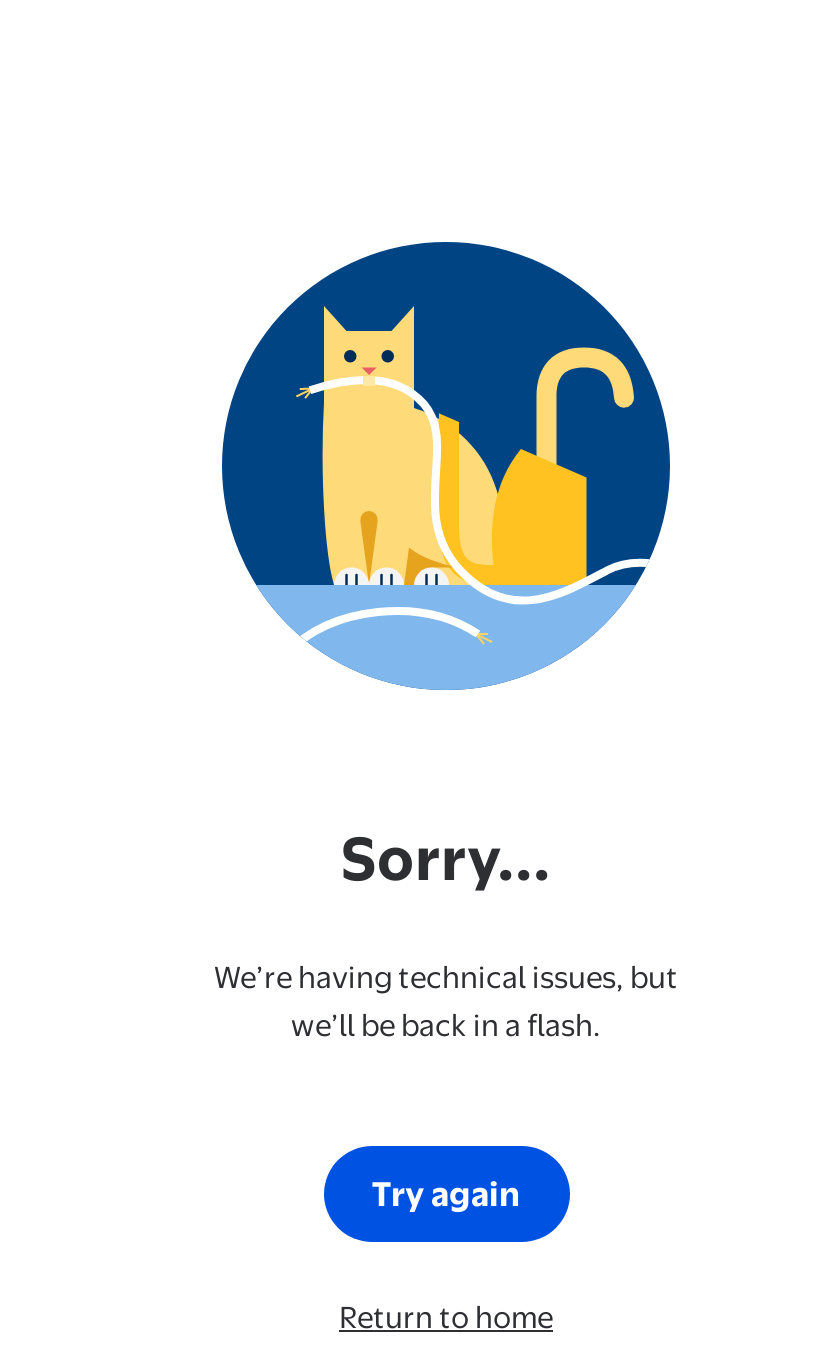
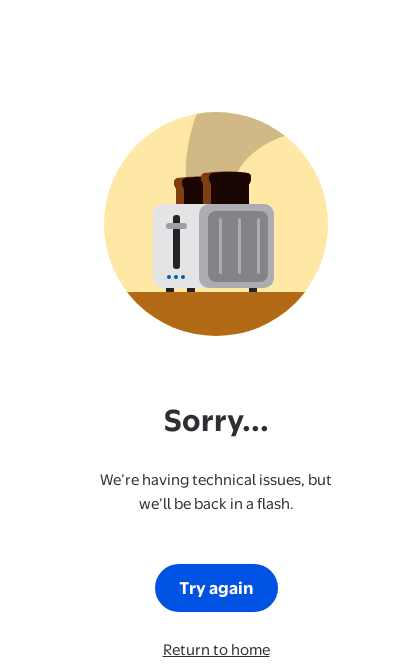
[220,240,672,692] [image] -> [104,112,328,337] [image]

